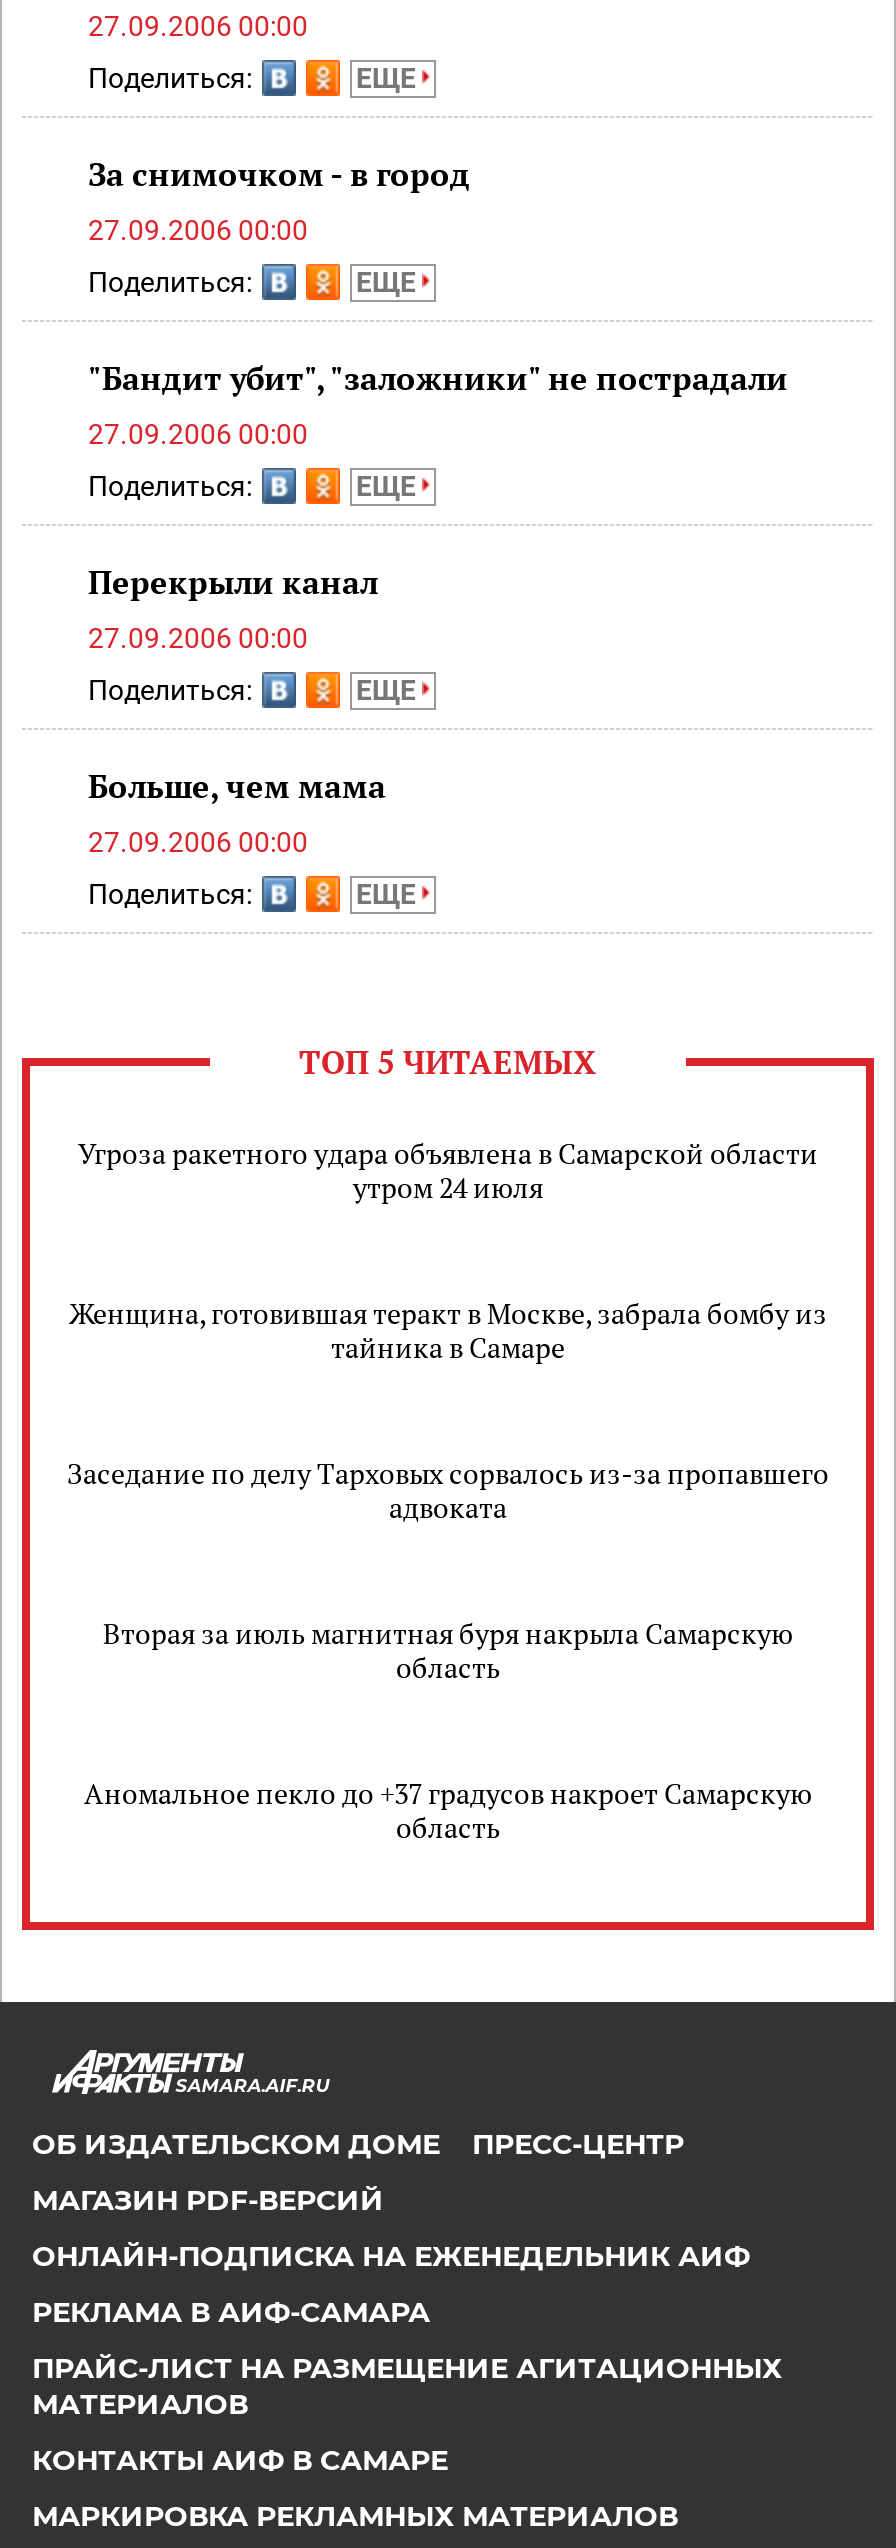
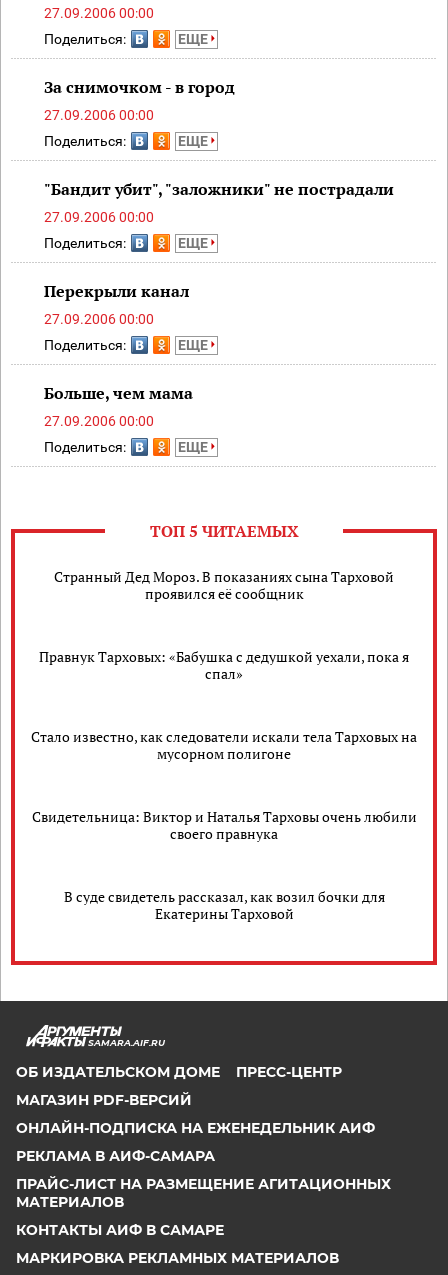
[78,1134,818,1206] Угроза ракетного удара объявлена в Самарской области | утром 24 июля -> [54,567,394,603] Странный Дед Мороз. В показаниях сына Тарховой | проявился её сообщник
[69,1294,827,1366] Женщина, готовившая теракт в Москве, забрала бомбу из | тайника в Самаре -> [39,647,409,683] Правнук Тарховых: «Бабушка с дедушкой уехали, пока я | спал»
[67,1454,829,1526] Заседание по делу Тарховых сорвалось из-за пропавшего | адвоката -> [31,727,417,763] Стало известно, как следователи искали тела Тарховых на | мусорном полигоне
[103,1614,793,1686] Вторая за июль магнитная буря накрыла Самарскую | область -> [31,807,416,843] Свидетельница: Виктор и Наталья Тарховы очень любили | своего правнука
[84,1774,812,1846] Аномальное пекло до +37 градусов накроет Самарскую | область -> [63,887,384,923] В суде свидетель рассказал, как возил бочки для | Екатерины Тарховой

